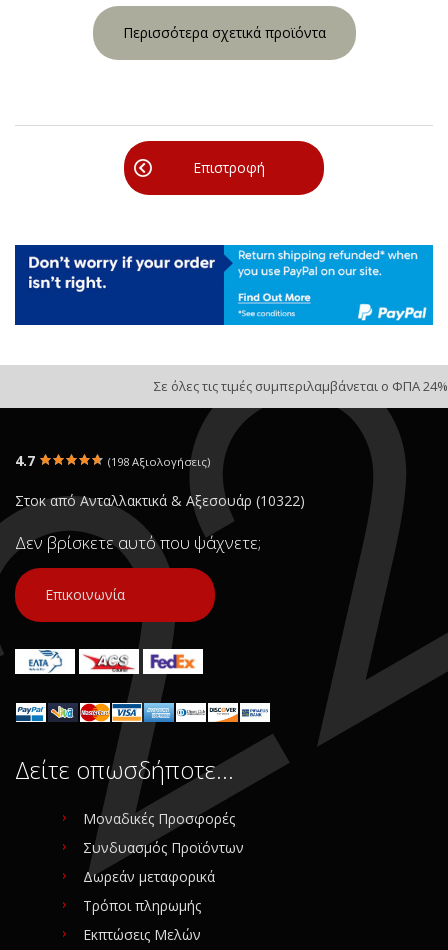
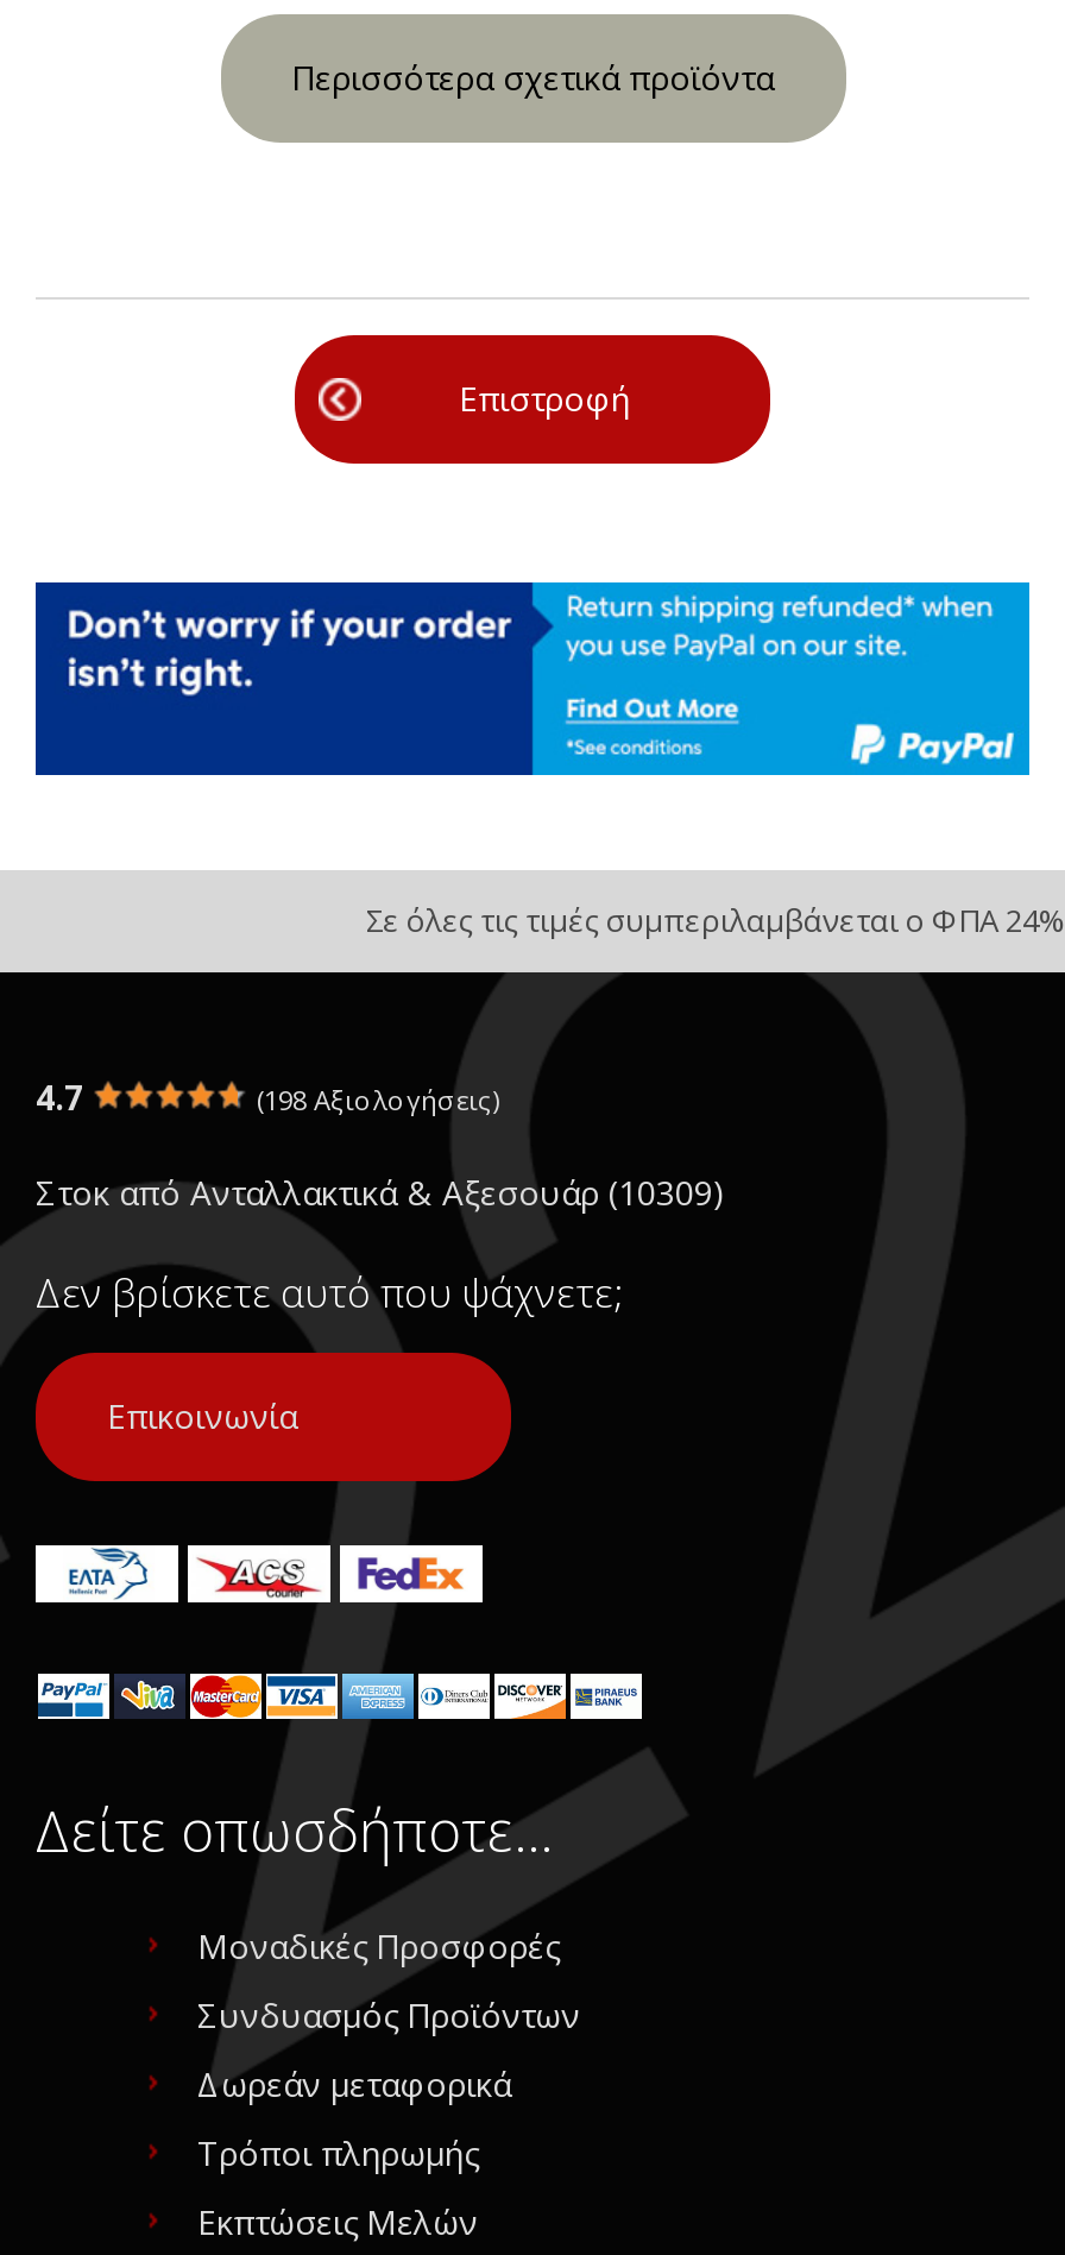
[15,491,305,510] Στοκ από Ανταλλακτικά & Αξεσουάρ (10322) -> [36,1169,725,1214] Στοκ από Ανταλλακτικά & Αξεσουάρ (10309)

